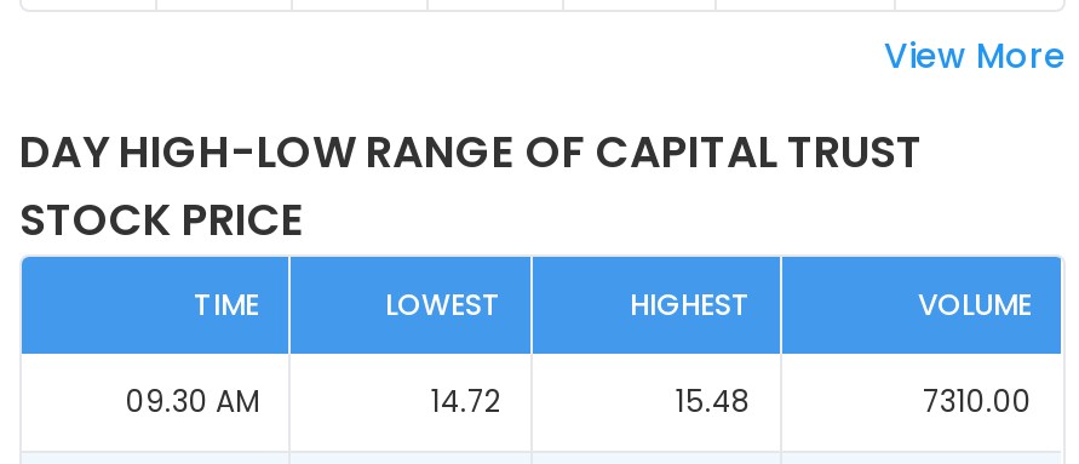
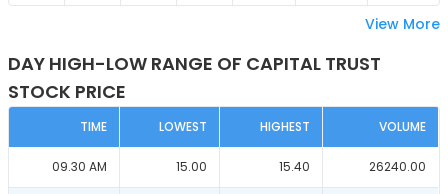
[431,380,501,422] 14.72 -> [176,158,207,175] 15.00
[676,380,751,422] 15.48 -> [279,158,310,175] 15.40
[923,380,1032,422] 7310.00 -> [369,158,426,175] 26240.00

